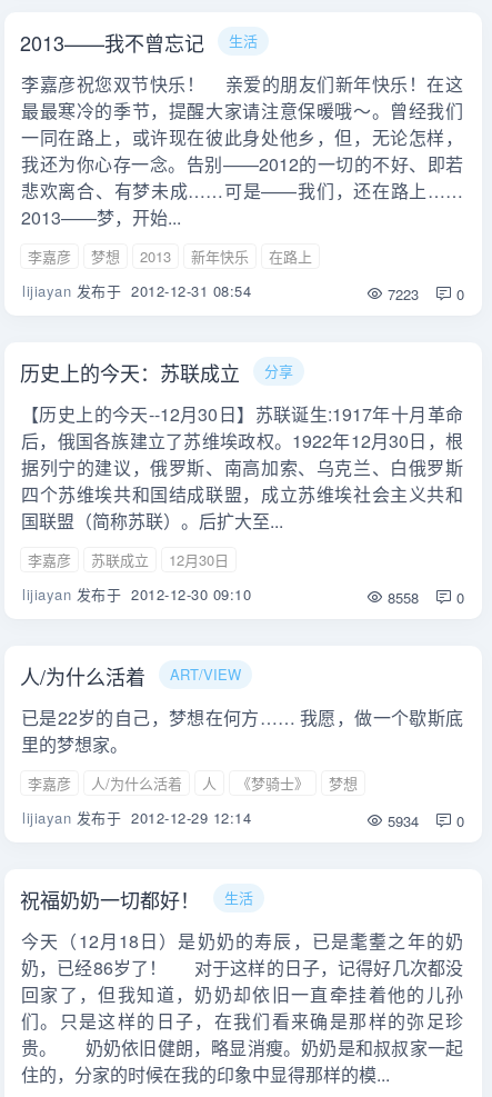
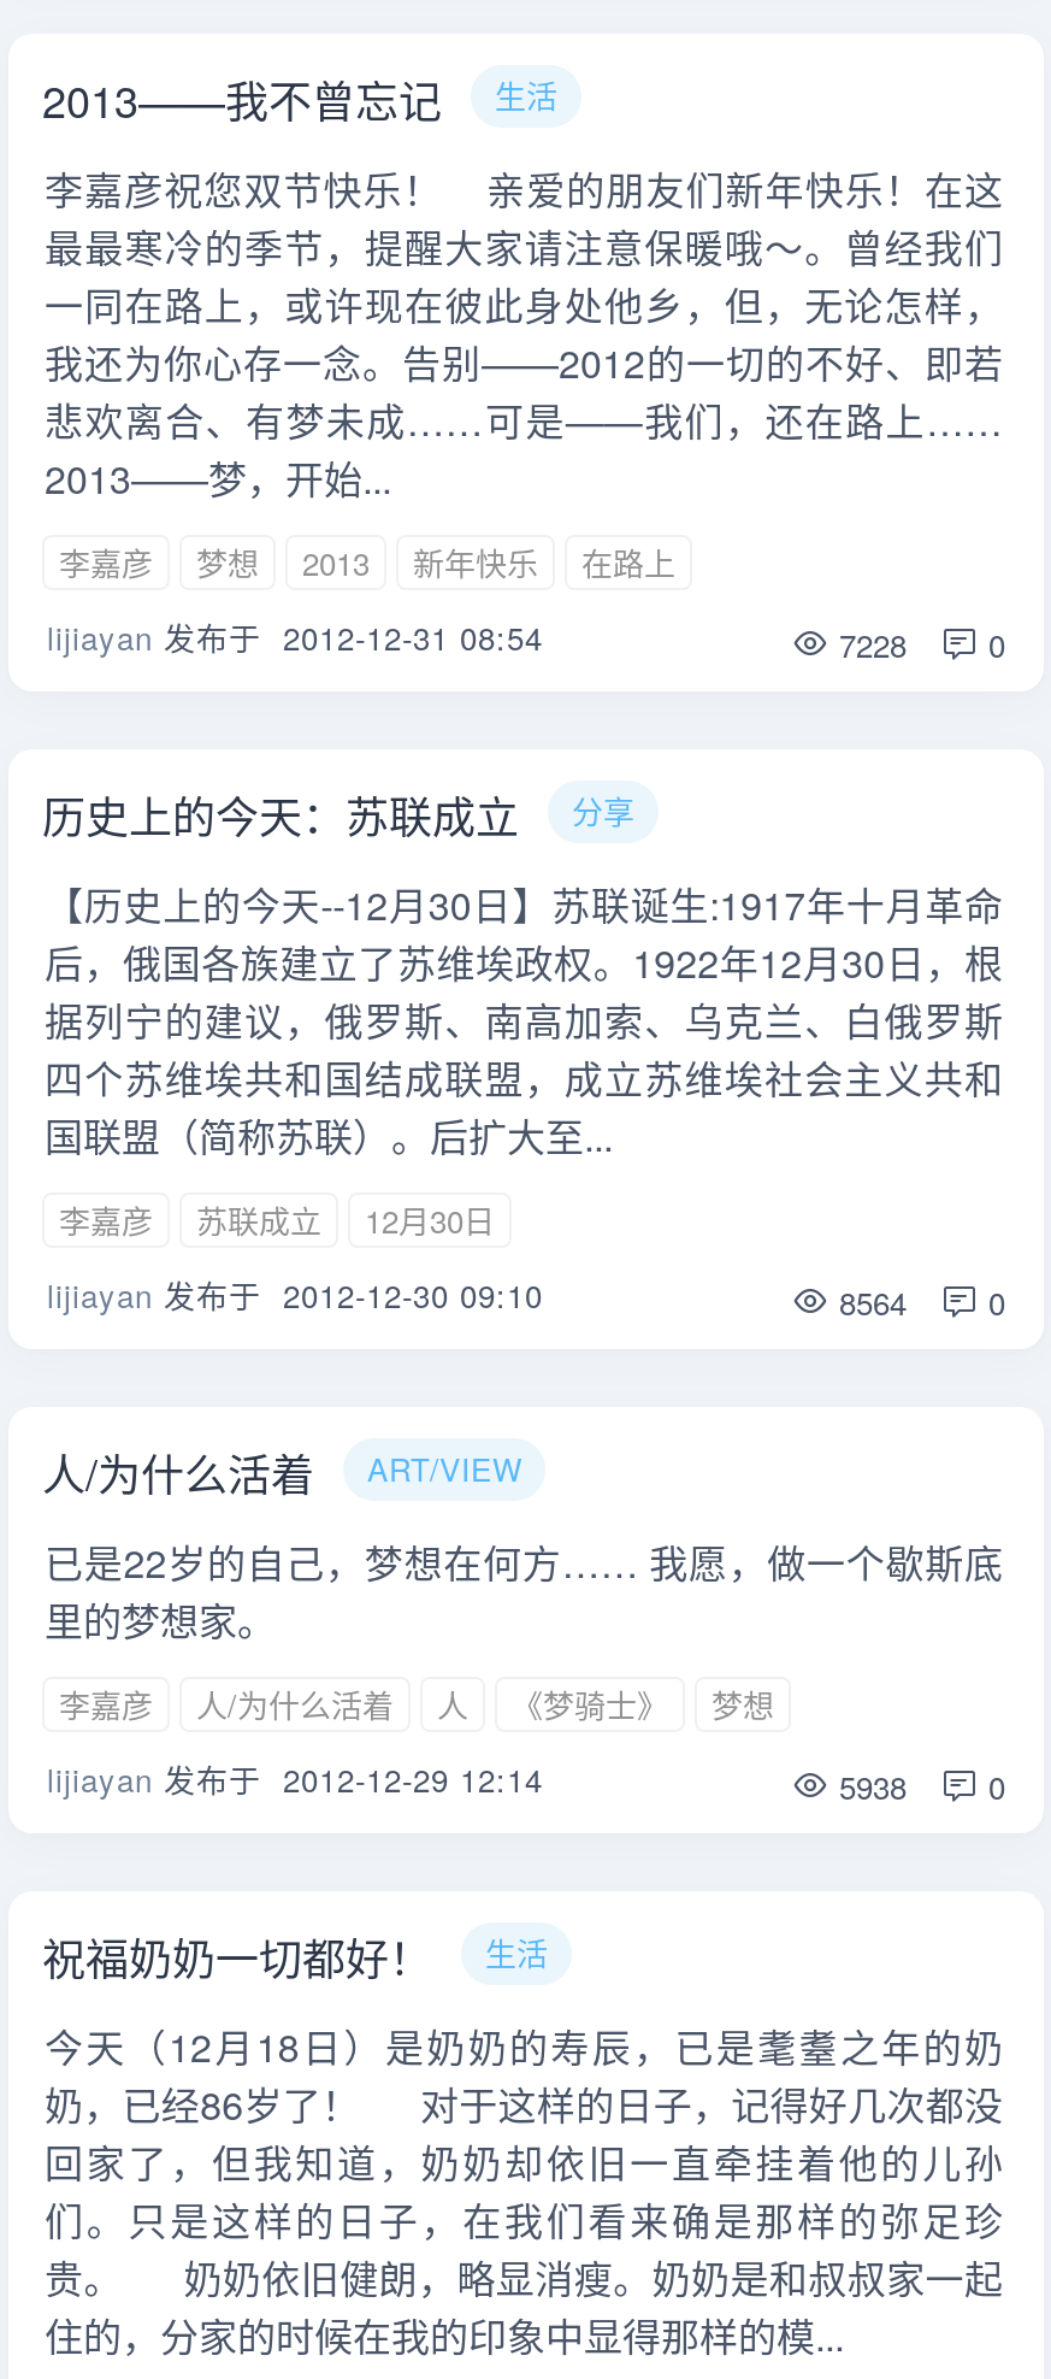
[383,283,419,304] 7223 -> [829,621,907,666] 7228
[383,586,419,608] 8558 -> [829,1278,907,1324] 8564
[383,810,419,831] 5934 -> [829,1763,907,1808] 5938

